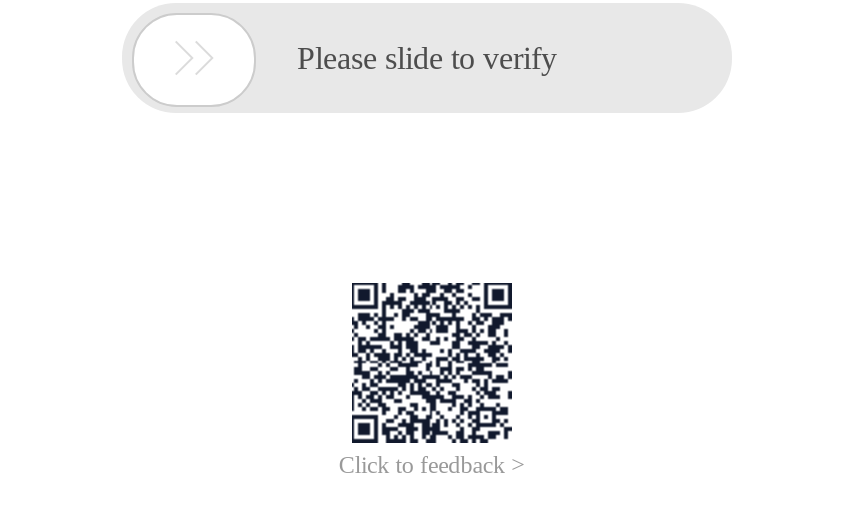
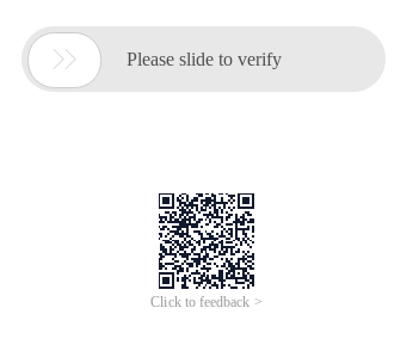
[354,281,514,445] [image] -> [159,192,255,290] [image]

